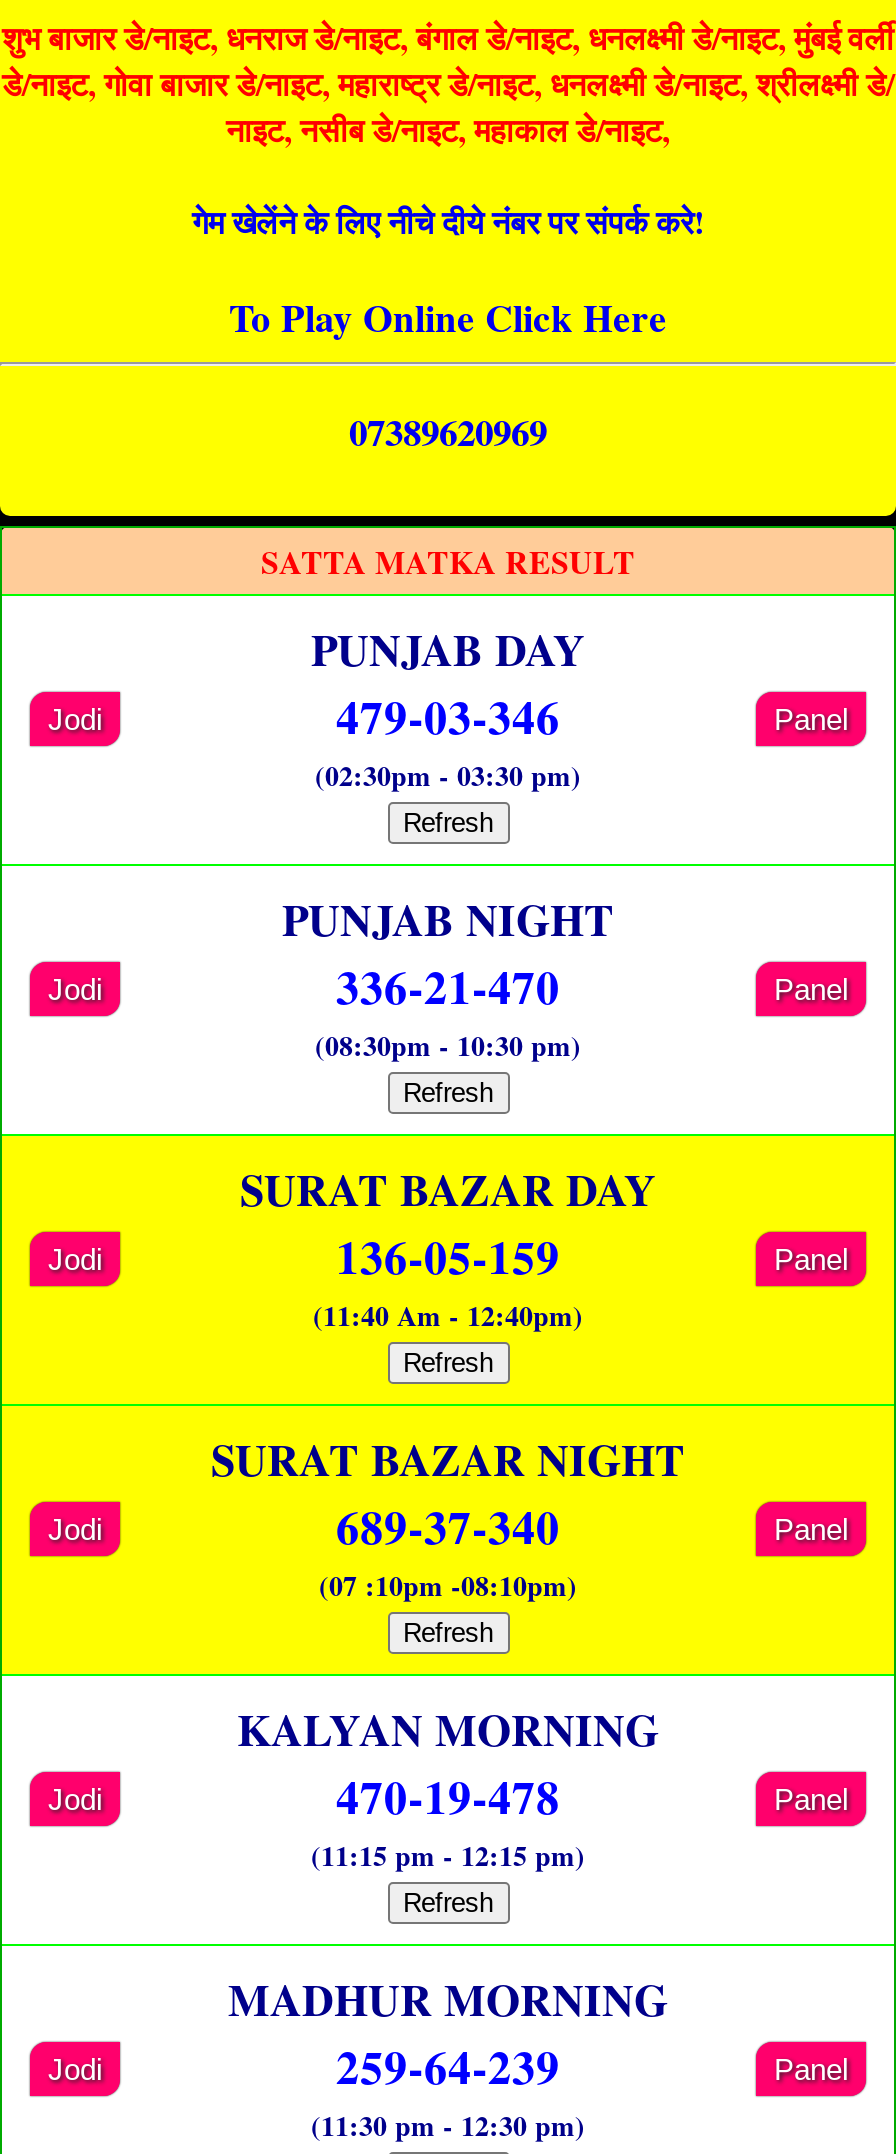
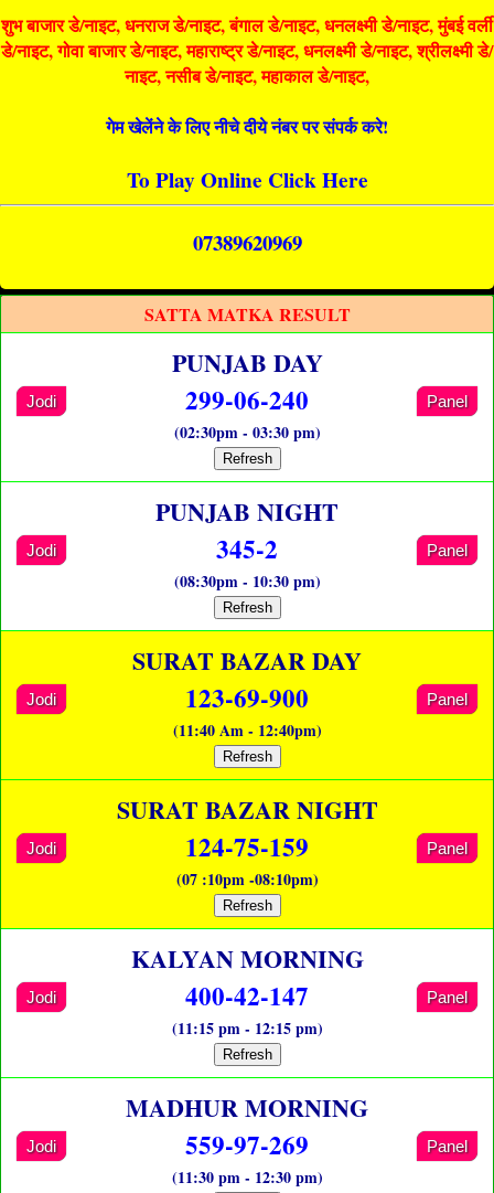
[336,682,560,750] 479-03-346 -> [185,381,309,418] 299-06-240
[336,952,560,1020] 336-21-470 -> [216,530,278,567] 345-2
[336,1222,560,1290] 136-05-159 -> [185,678,309,716] 123-69-900
[336,1492,560,1560] 689-37-340 -> [185,827,309,865] 124-75-159
[336,1762,560,1830] 470-19-478 -> [185,976,309,1014] 400-42-147
[336,2032,560,2100] 259-64-239 -> [185,1125,309,1163] 559-97-269

